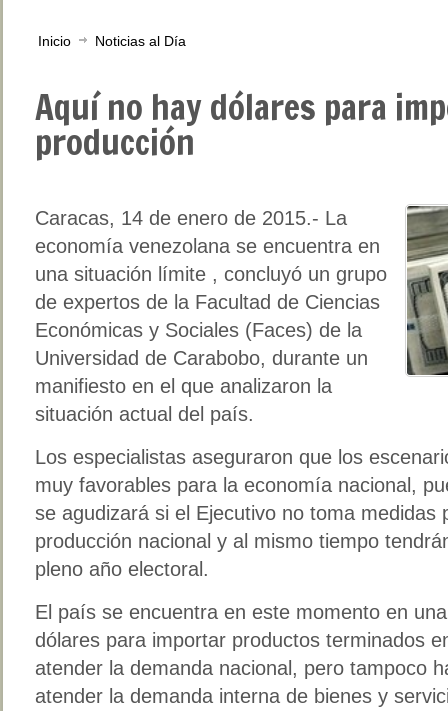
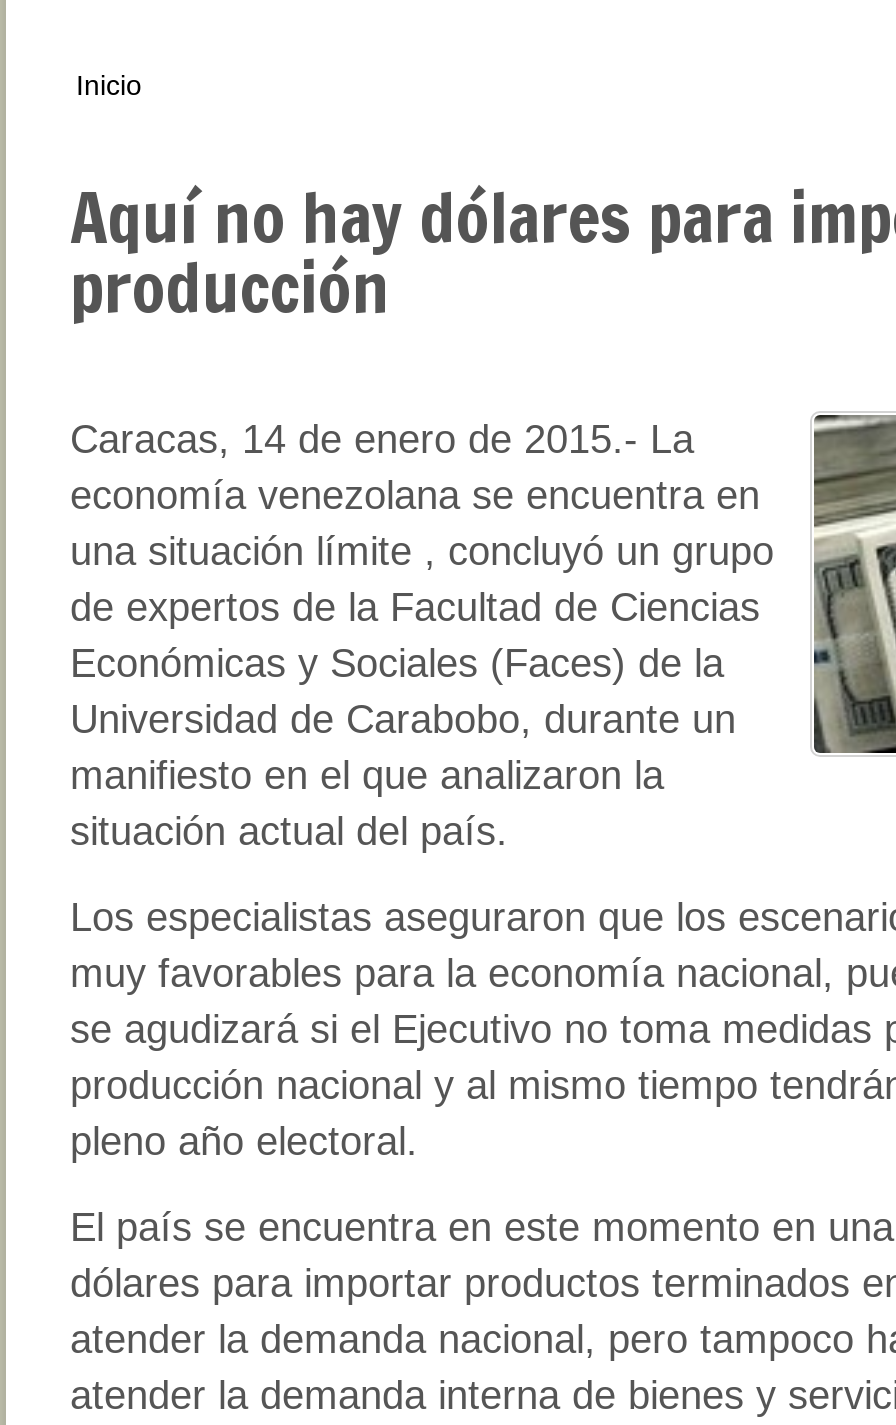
[95,33,186,49] Noticias al Día -> none

